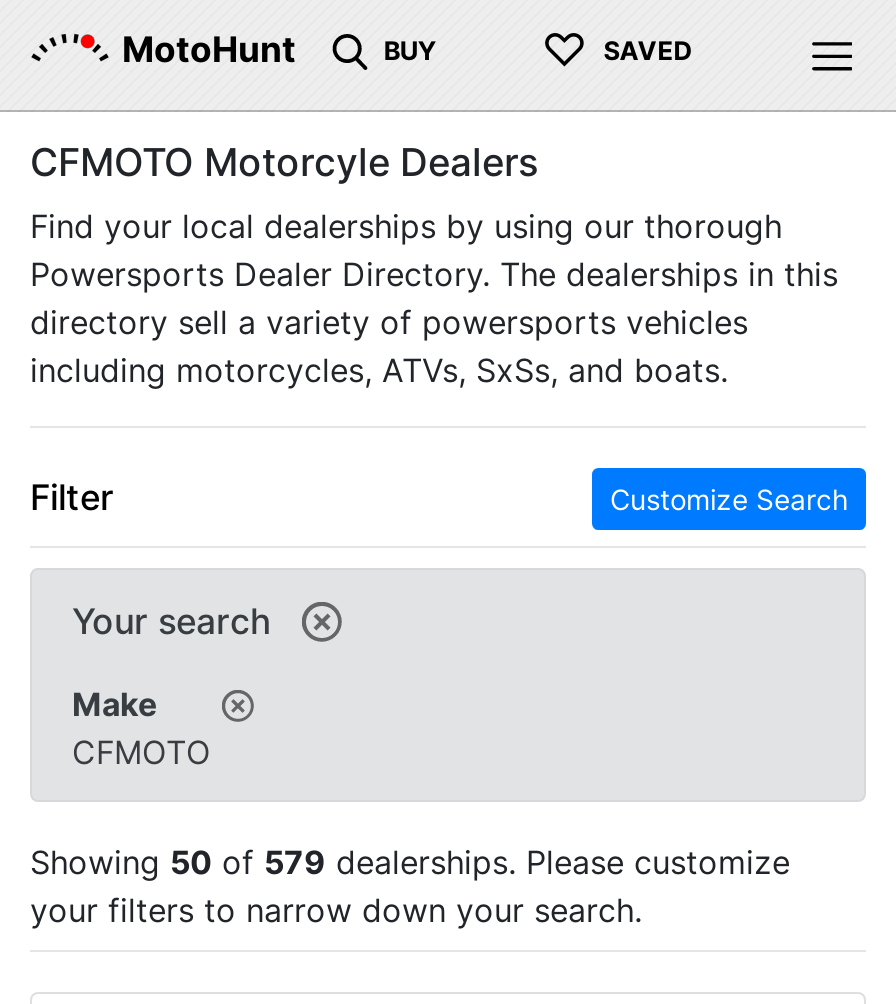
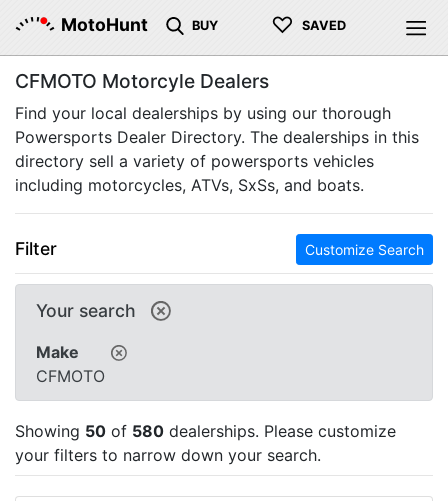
[30,842,790,882] Showing 50 of 579 dealerships. Please customize -> [15,421,396,441] Showing 50 of 580 dealerships. Please customize

